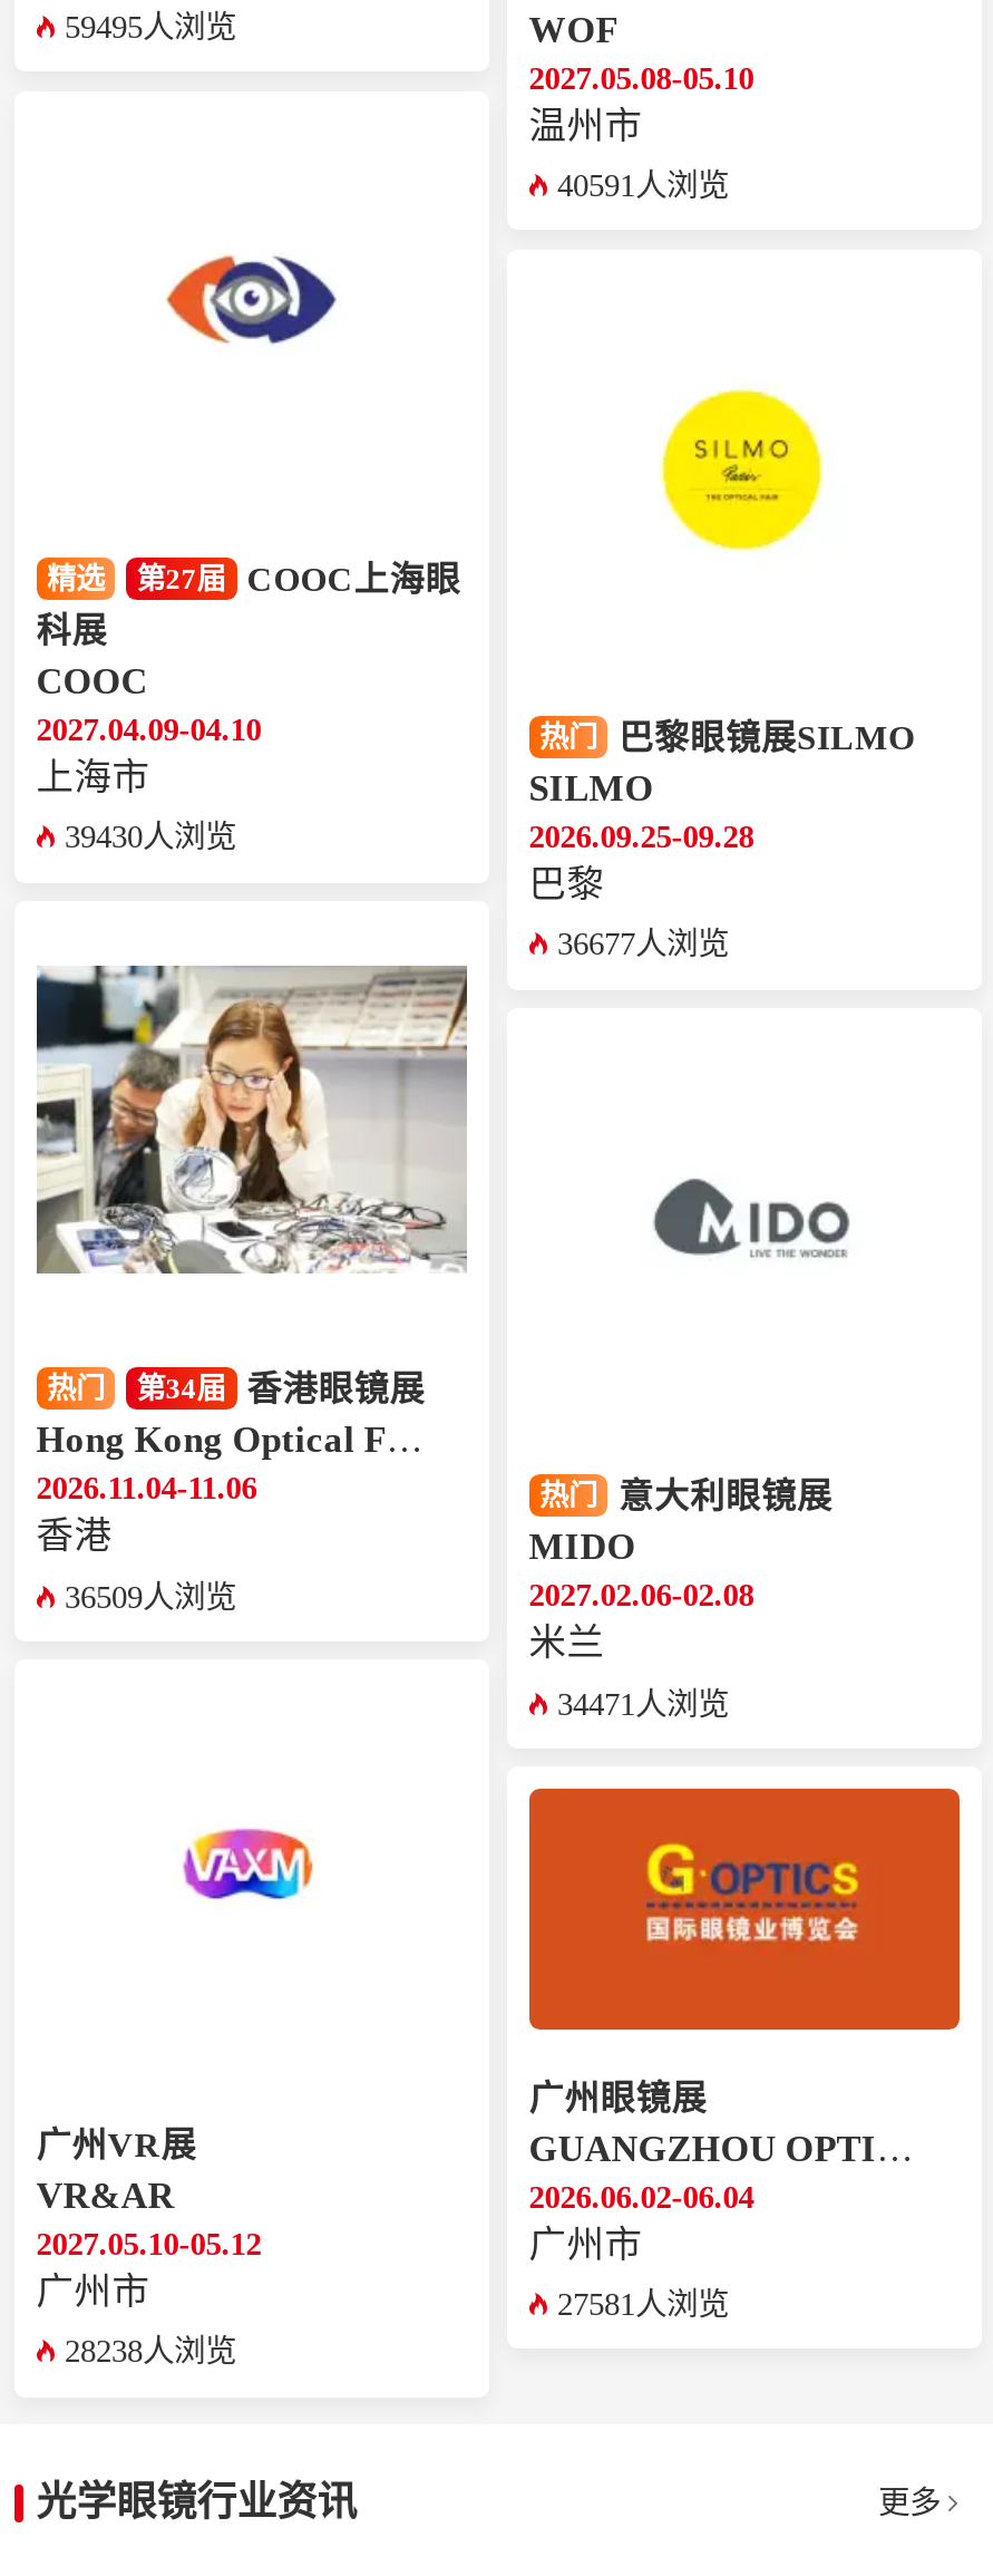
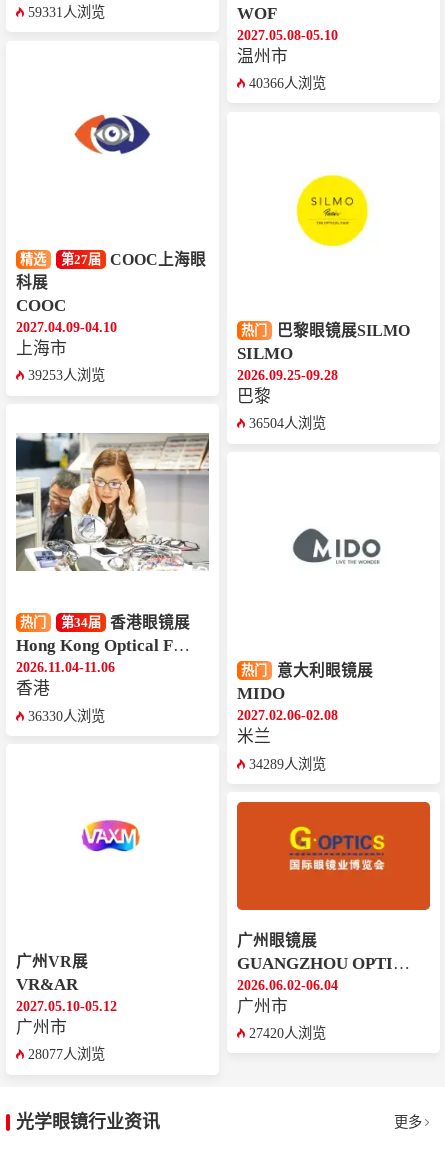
[65,9,236,45] 59495人浏览 -> [28,4,105,20] 59331人浏览
[557,167,729,203] 40591人浏览 -> [249,75,326,91] 40366人浏览
[65,819,236,855] 39430人浏览 -> [28,367,105,383] 39253人浏览
[557,927,729,962] 36677人浏览 -> [249,415,326,431] 36504人浏览
[65,1579,236,1614] 36509人浏览 -> [28,708,105,724] 36330人浏览
[557,1686,729,1721] 34471人浏览 -> [249,756,326,772] 34289人浏览
[557,2287,729,2322] 27581人浏览 -> [249,1025,326,1041] 27420人浏览
[65,2334,236,2369] 28238人浏览 -> [28,1046,105,1062] 28077人浏览

